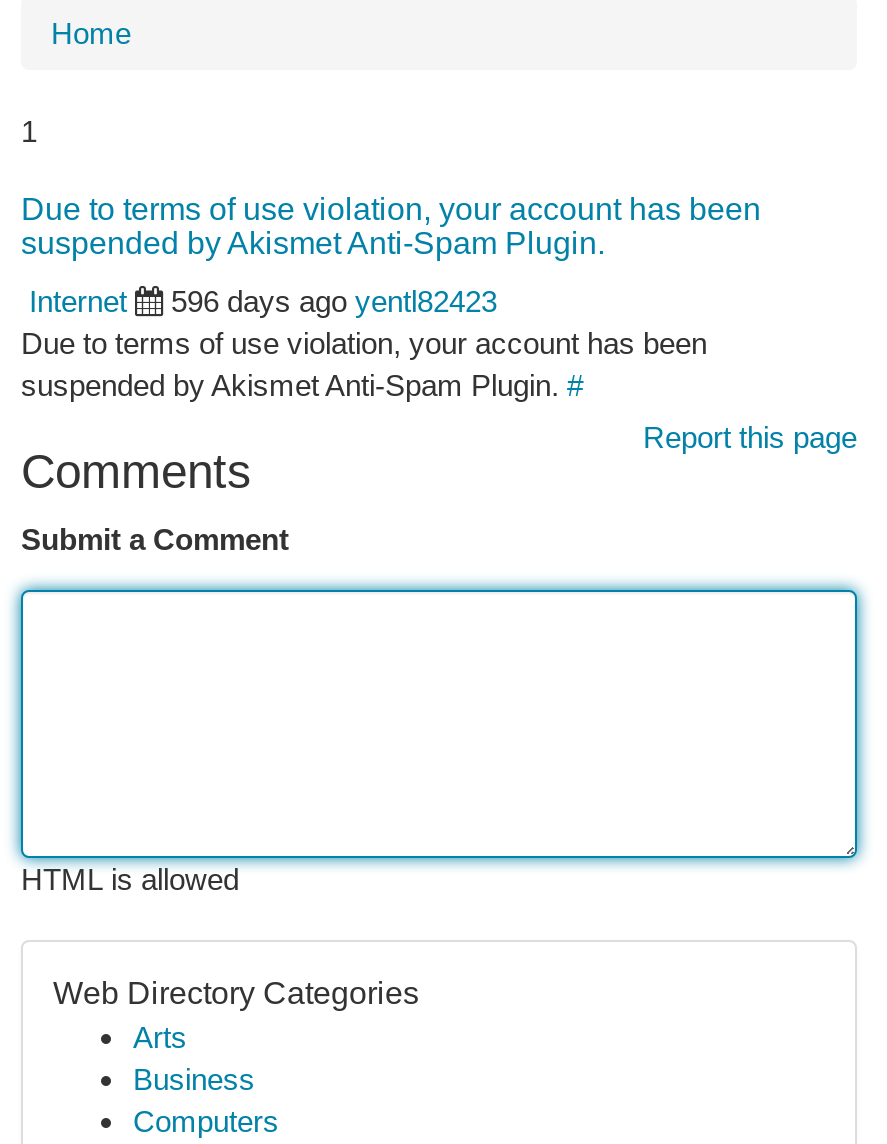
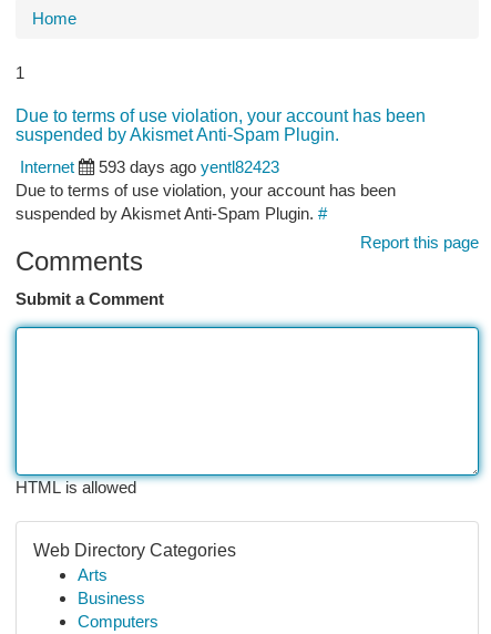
[171,284,497,318] 596 days ago yentl82423 -> [99,157,279,176] 593 days ago yentl82423

